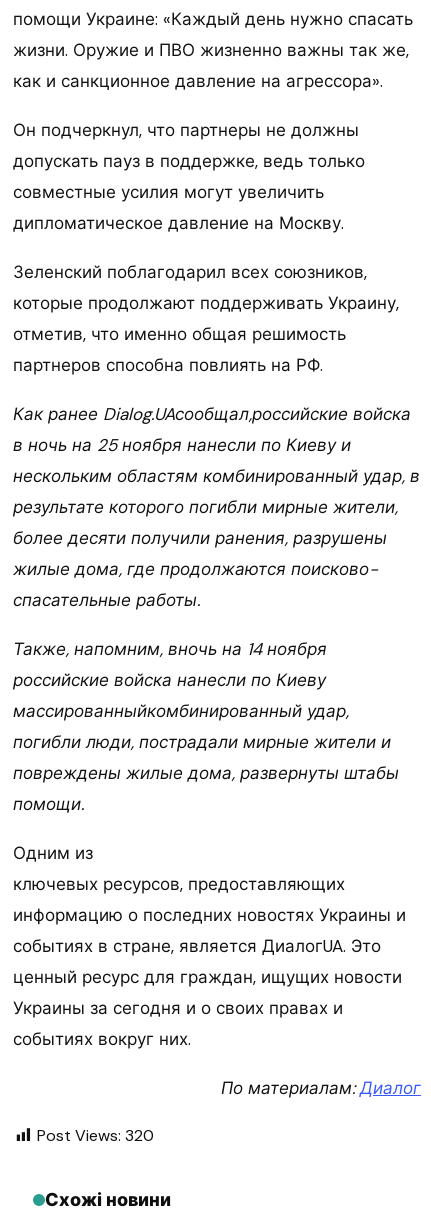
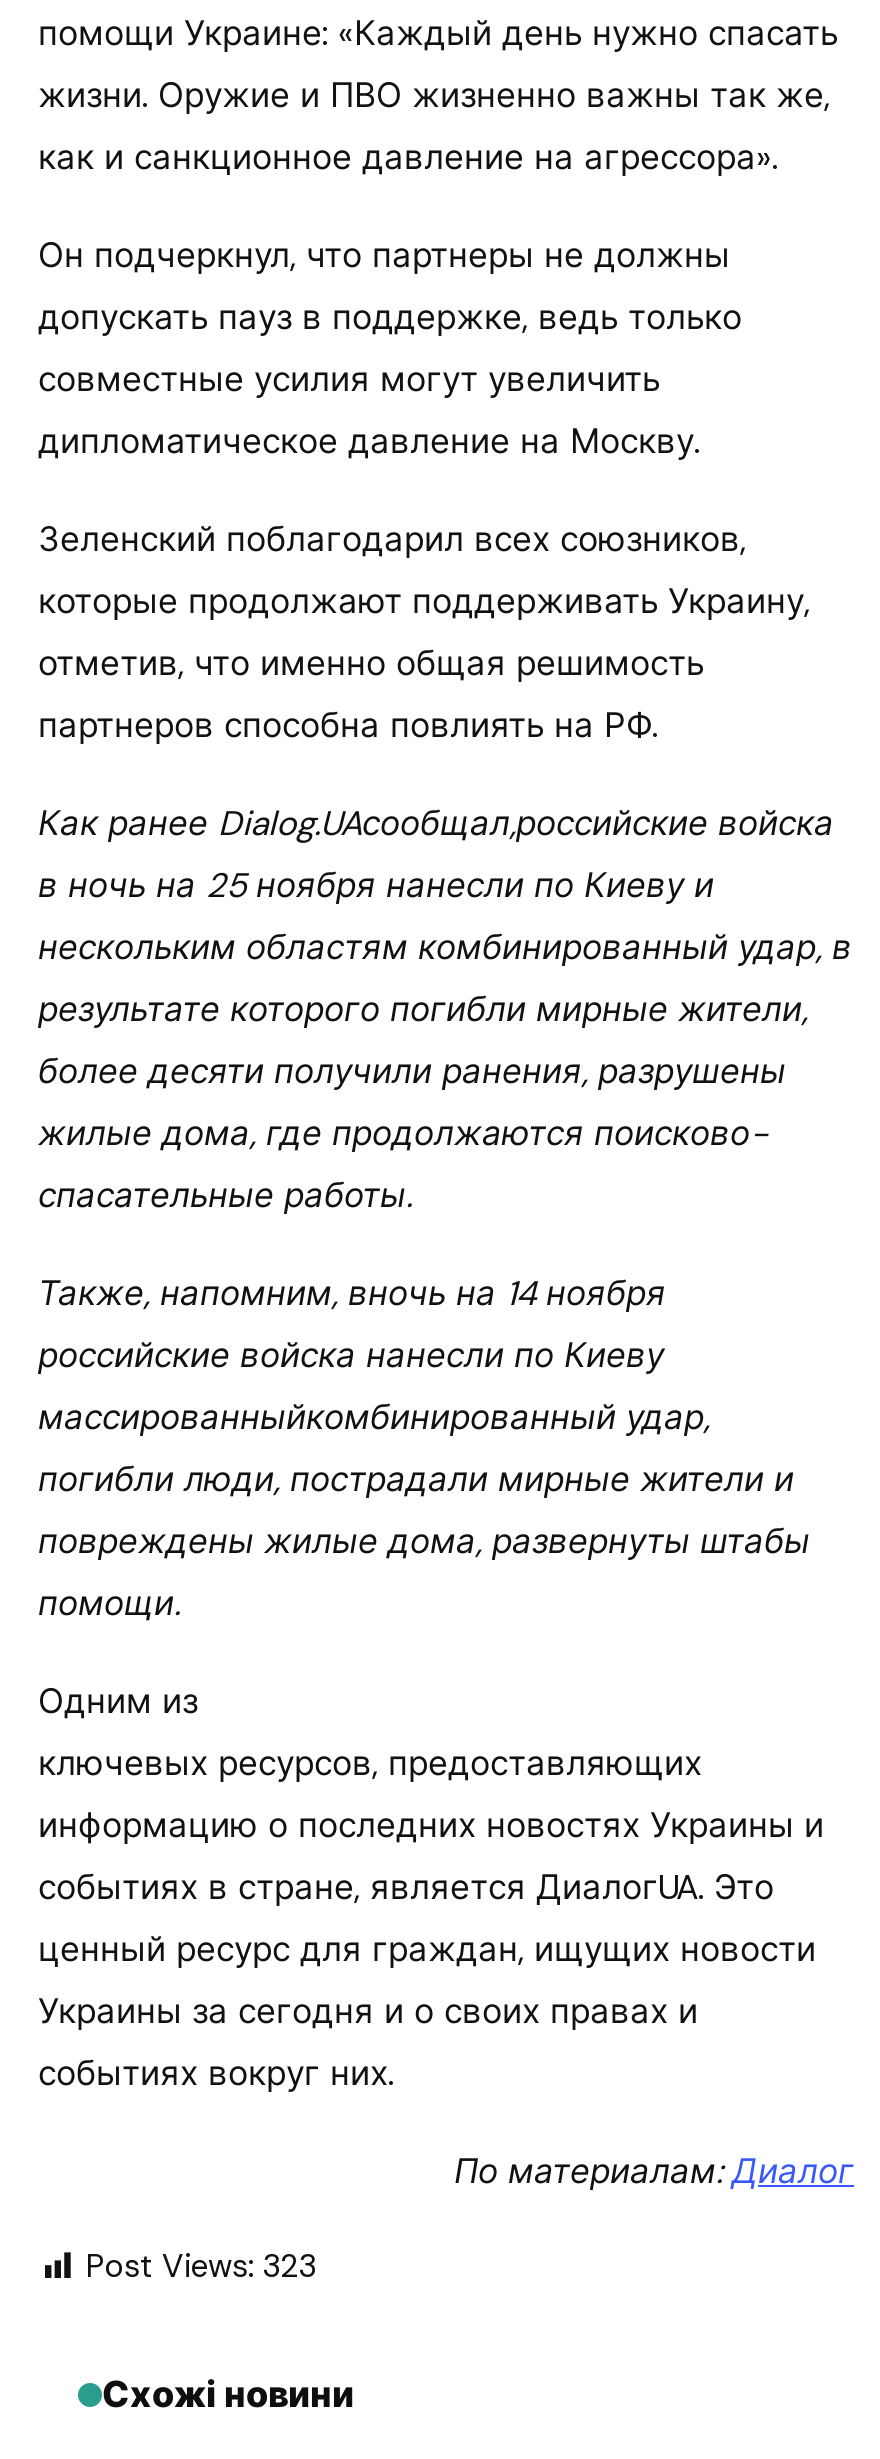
[37,1124,154,1145] Post Views: 320 -> [86,2244,316,2286] Post Views: 323

